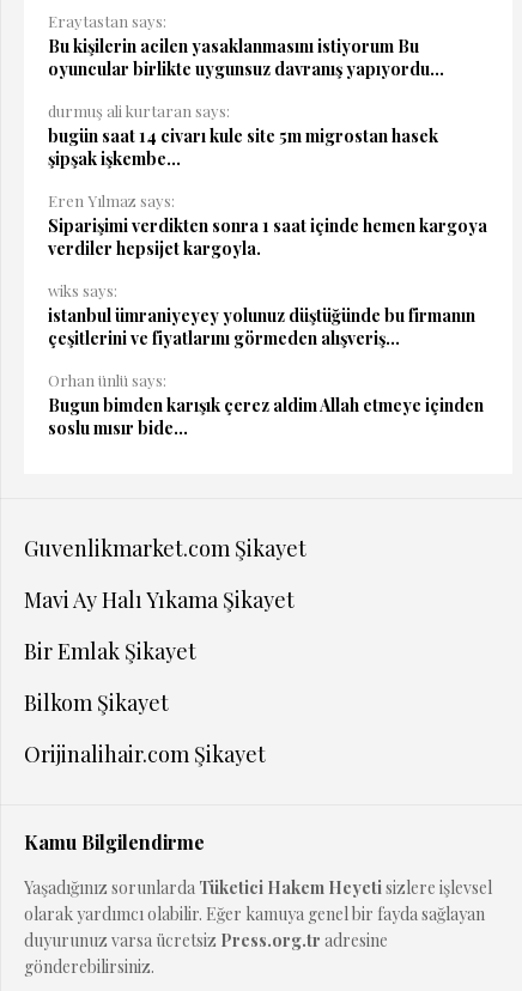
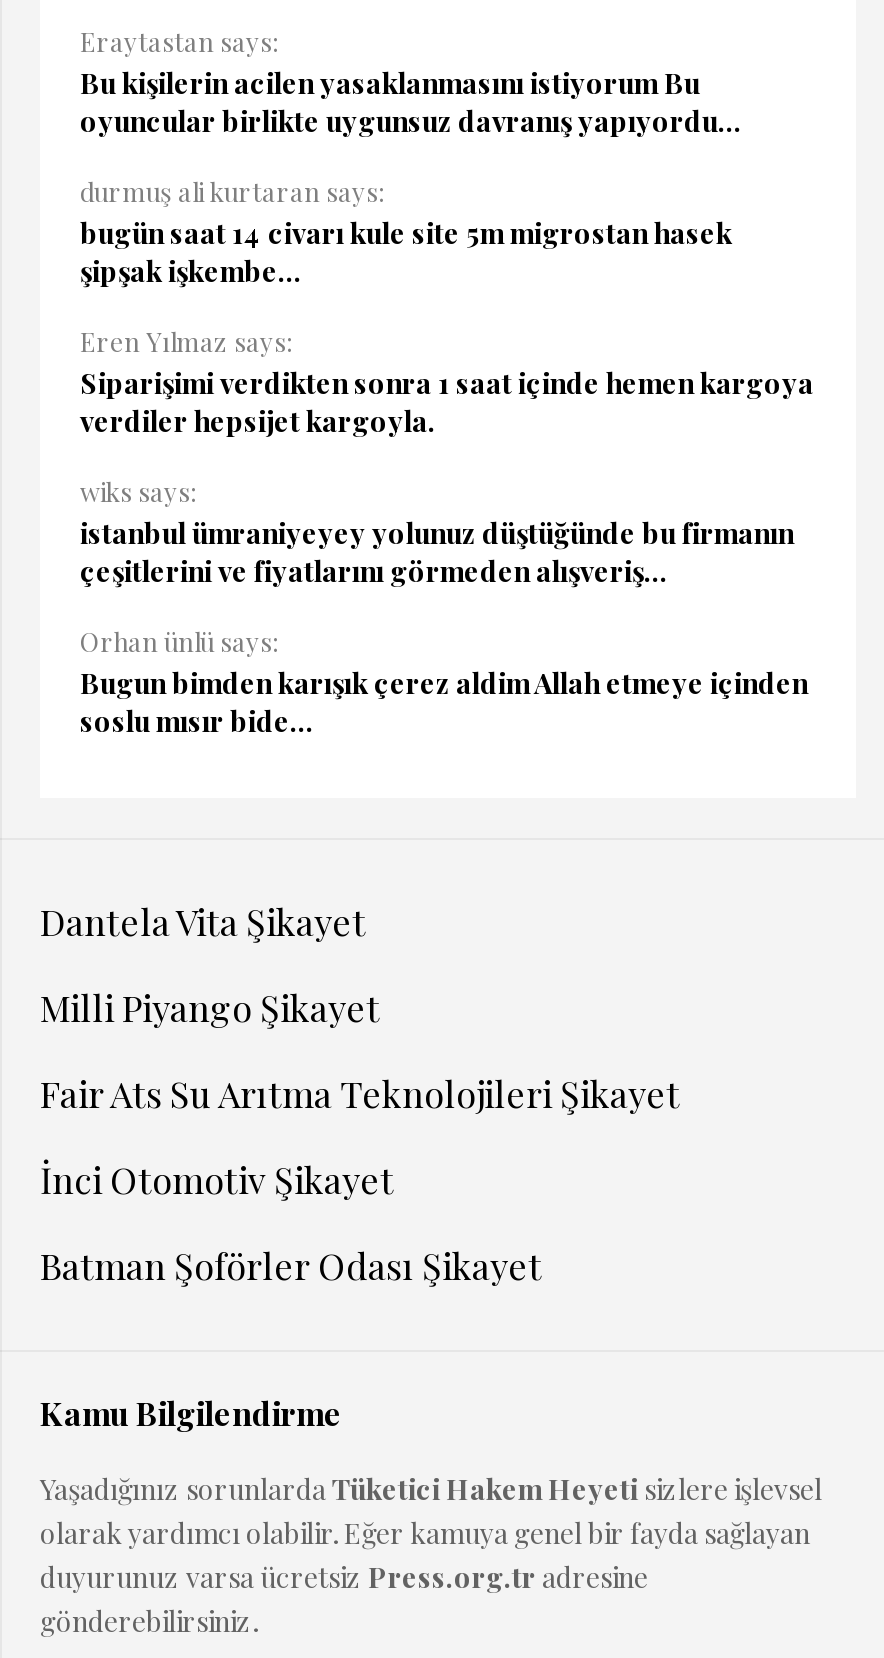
[24,534,306,563] Guvenlikmarket.com Şikayet -> [40,899,366,947] Dantela Vita Şikayet
[24,586,295,614] Mavi Ay Halı Yıkama Şikayet -> [40,985,380,1033] Milli Piyango Şikayet
[24,637,196,666] Bir Emlak Şikayet -> [40,1071,680,1119] Fair Ats Su Arıtma Teknolojileri Şikayet
[24,689,169,717] Bilkom Şikayet -> [40,1157,394,1205] İnci Otomotiv Şikayet
[24,740,266,769] Orijinalihair.com Şikayet -> [40,1243,542,1291] Batman Şoförler Odası Şikayet

